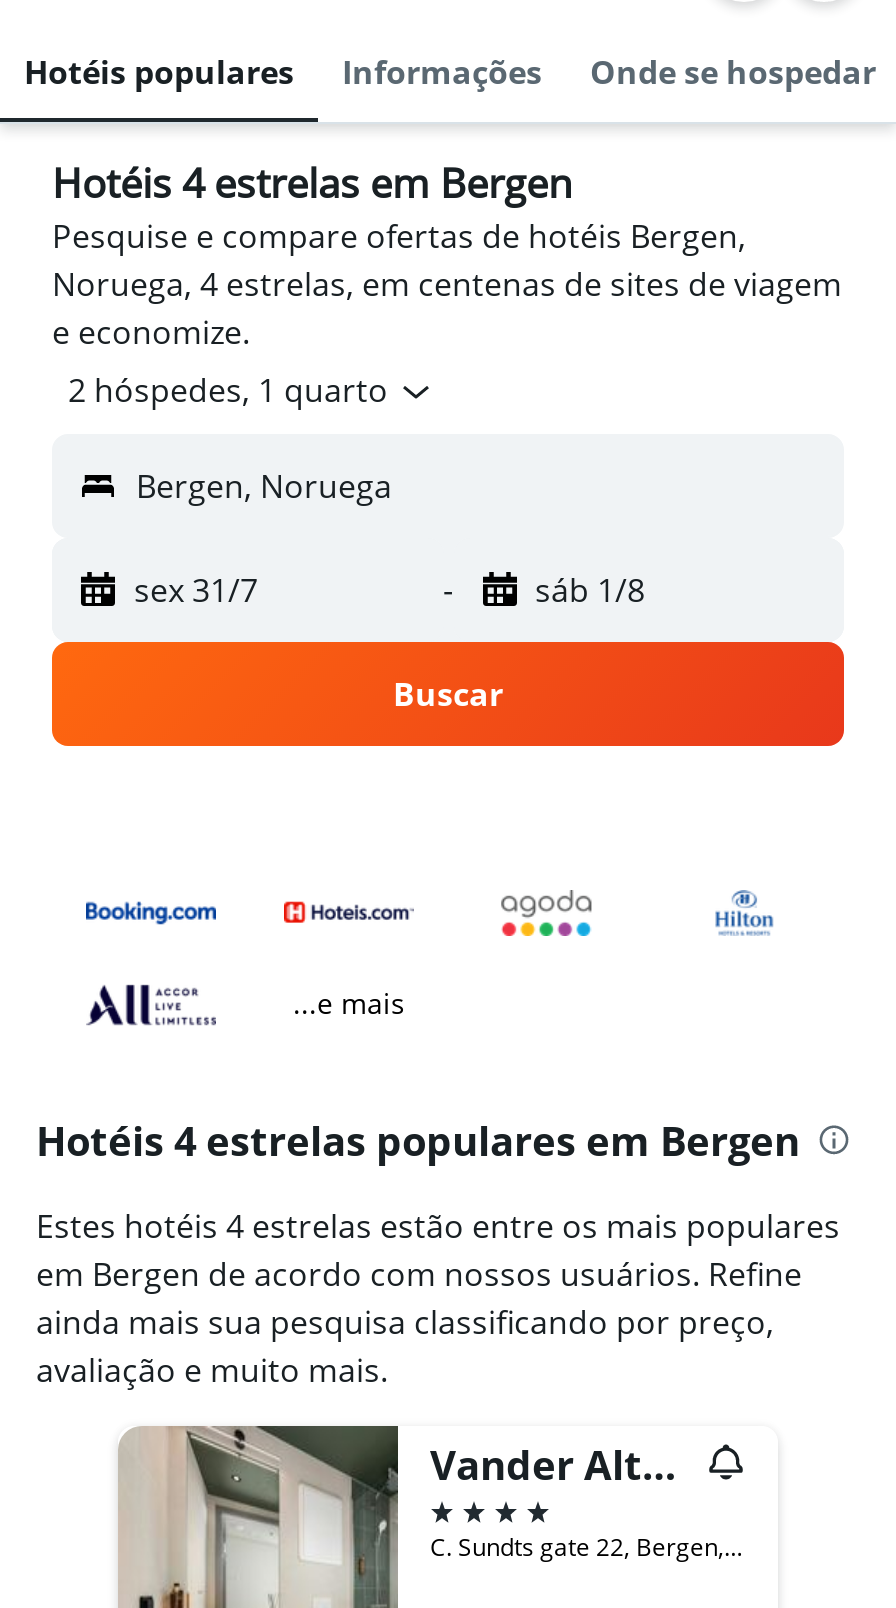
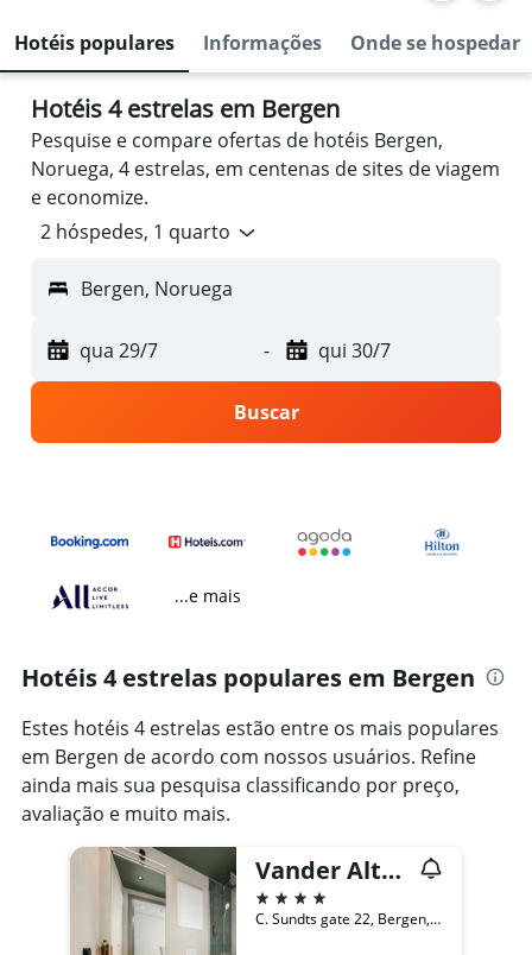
[134,568,258,612] sex 31/7 -> [80,338,158,364] qua 29/7
[535,568,645,612] sáb 1/8 -> [318,338,390,364] qui 30/7

